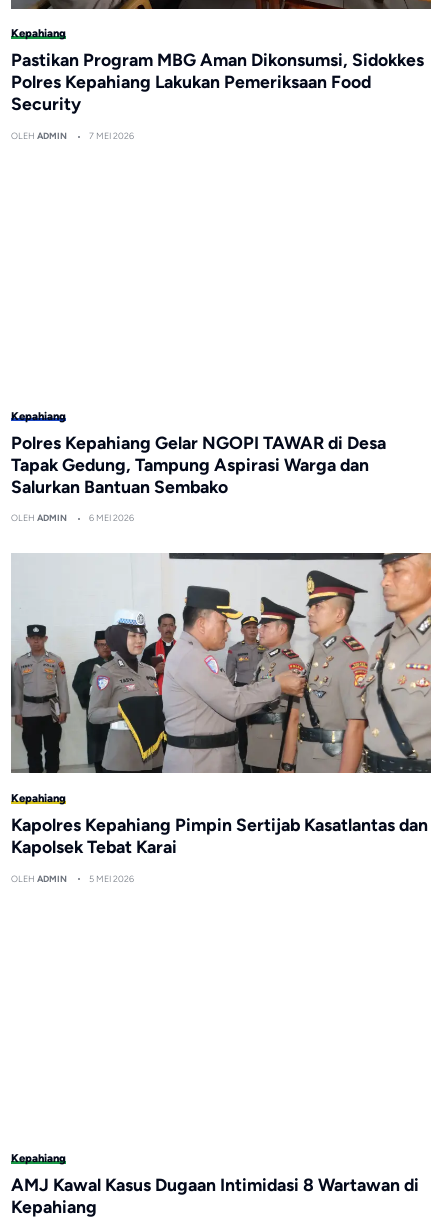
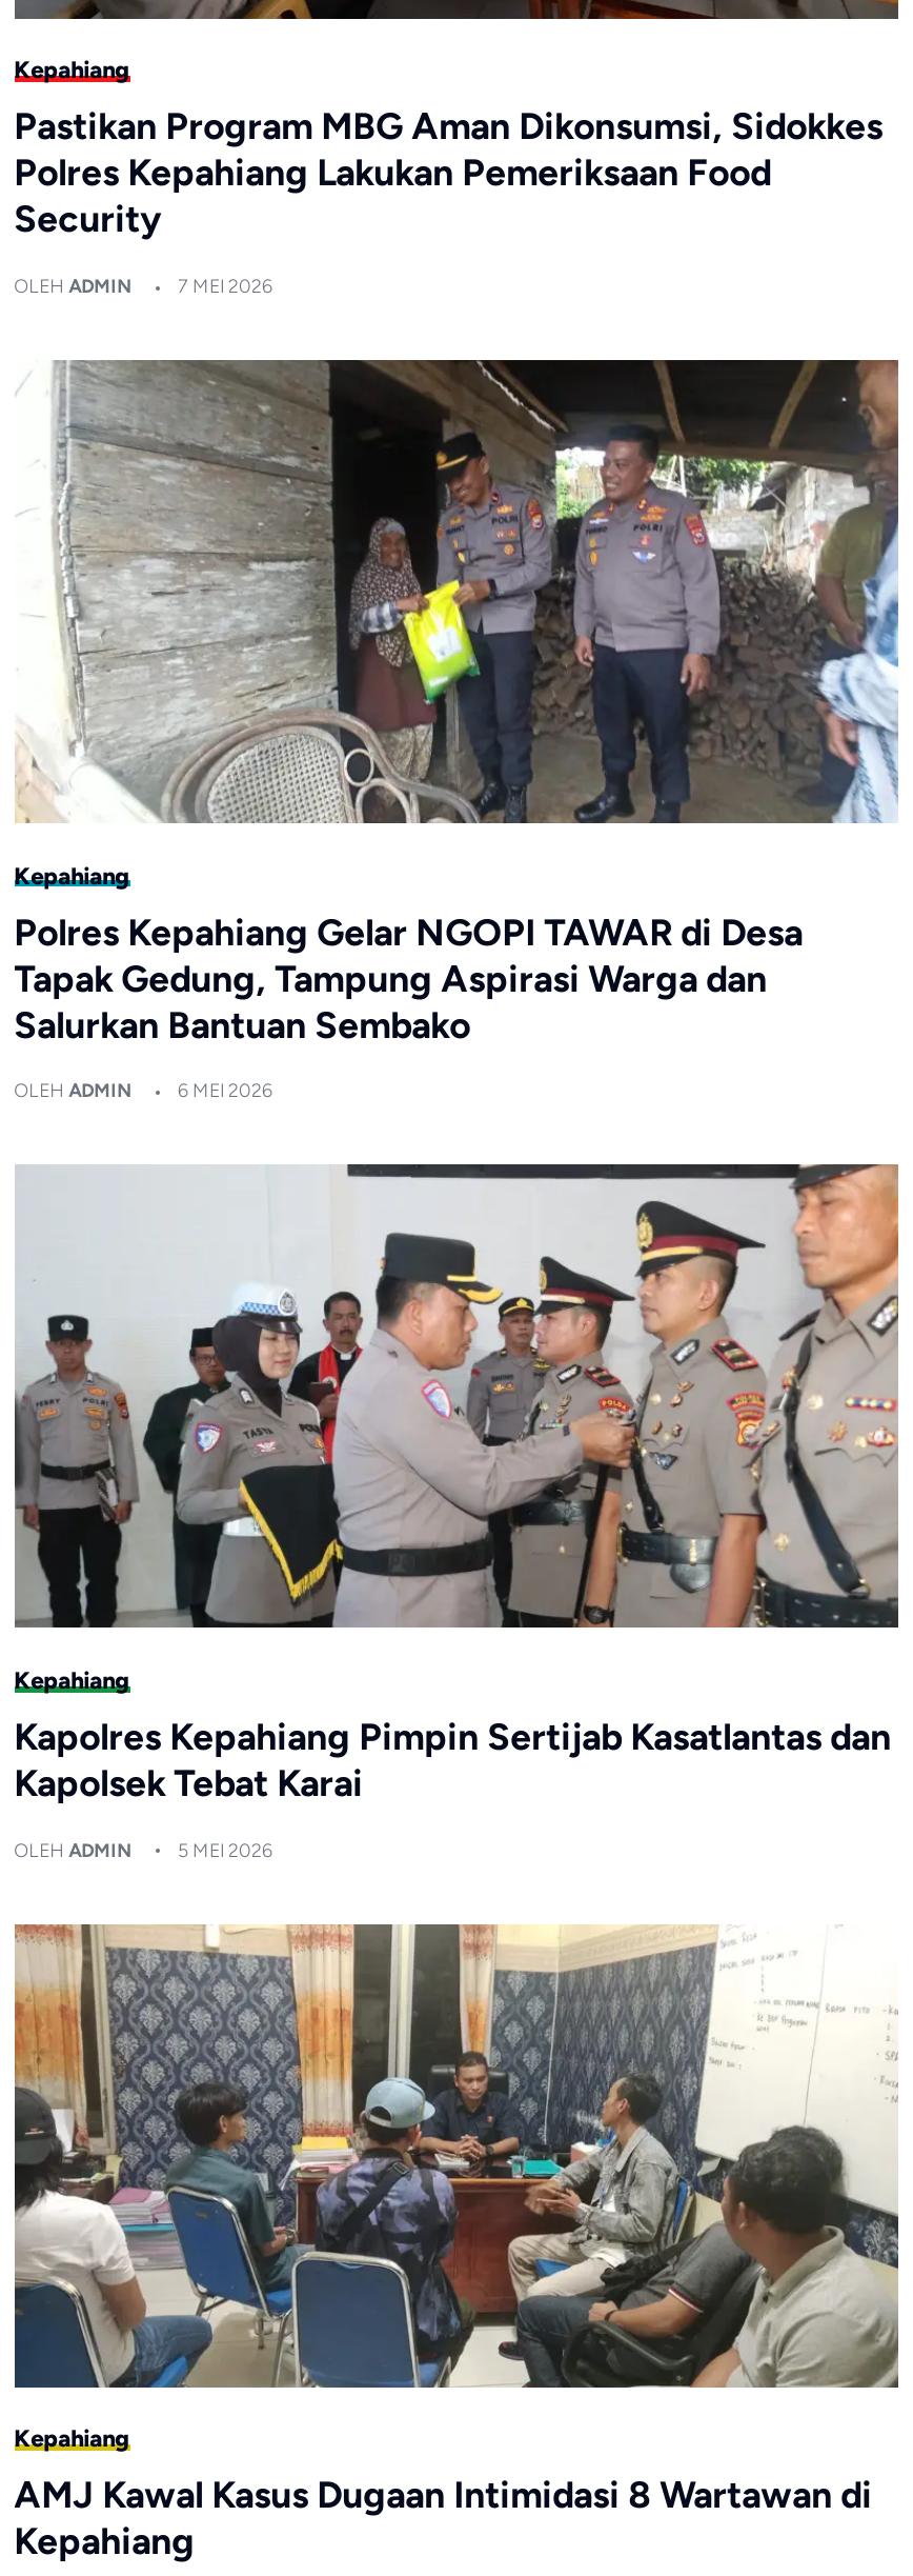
none -> [15,358,900,825] [image]
none -> [13,1922,900,2390] [image]

